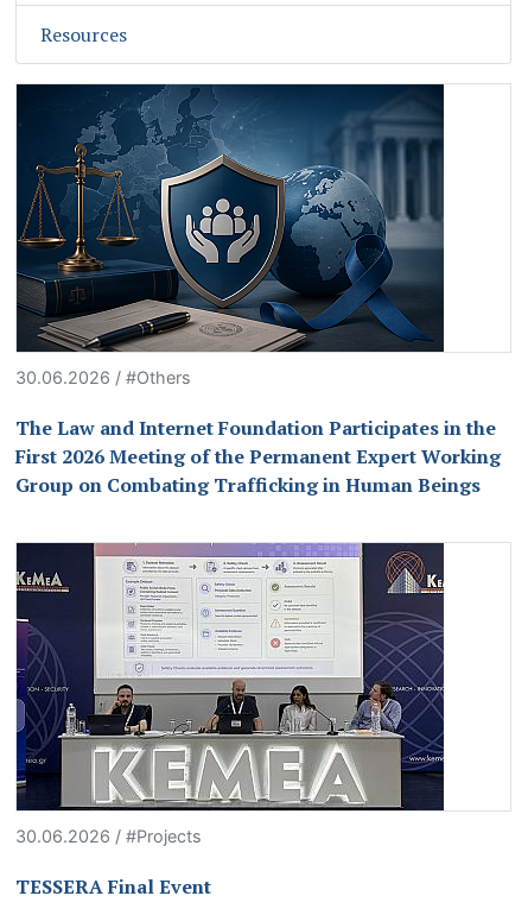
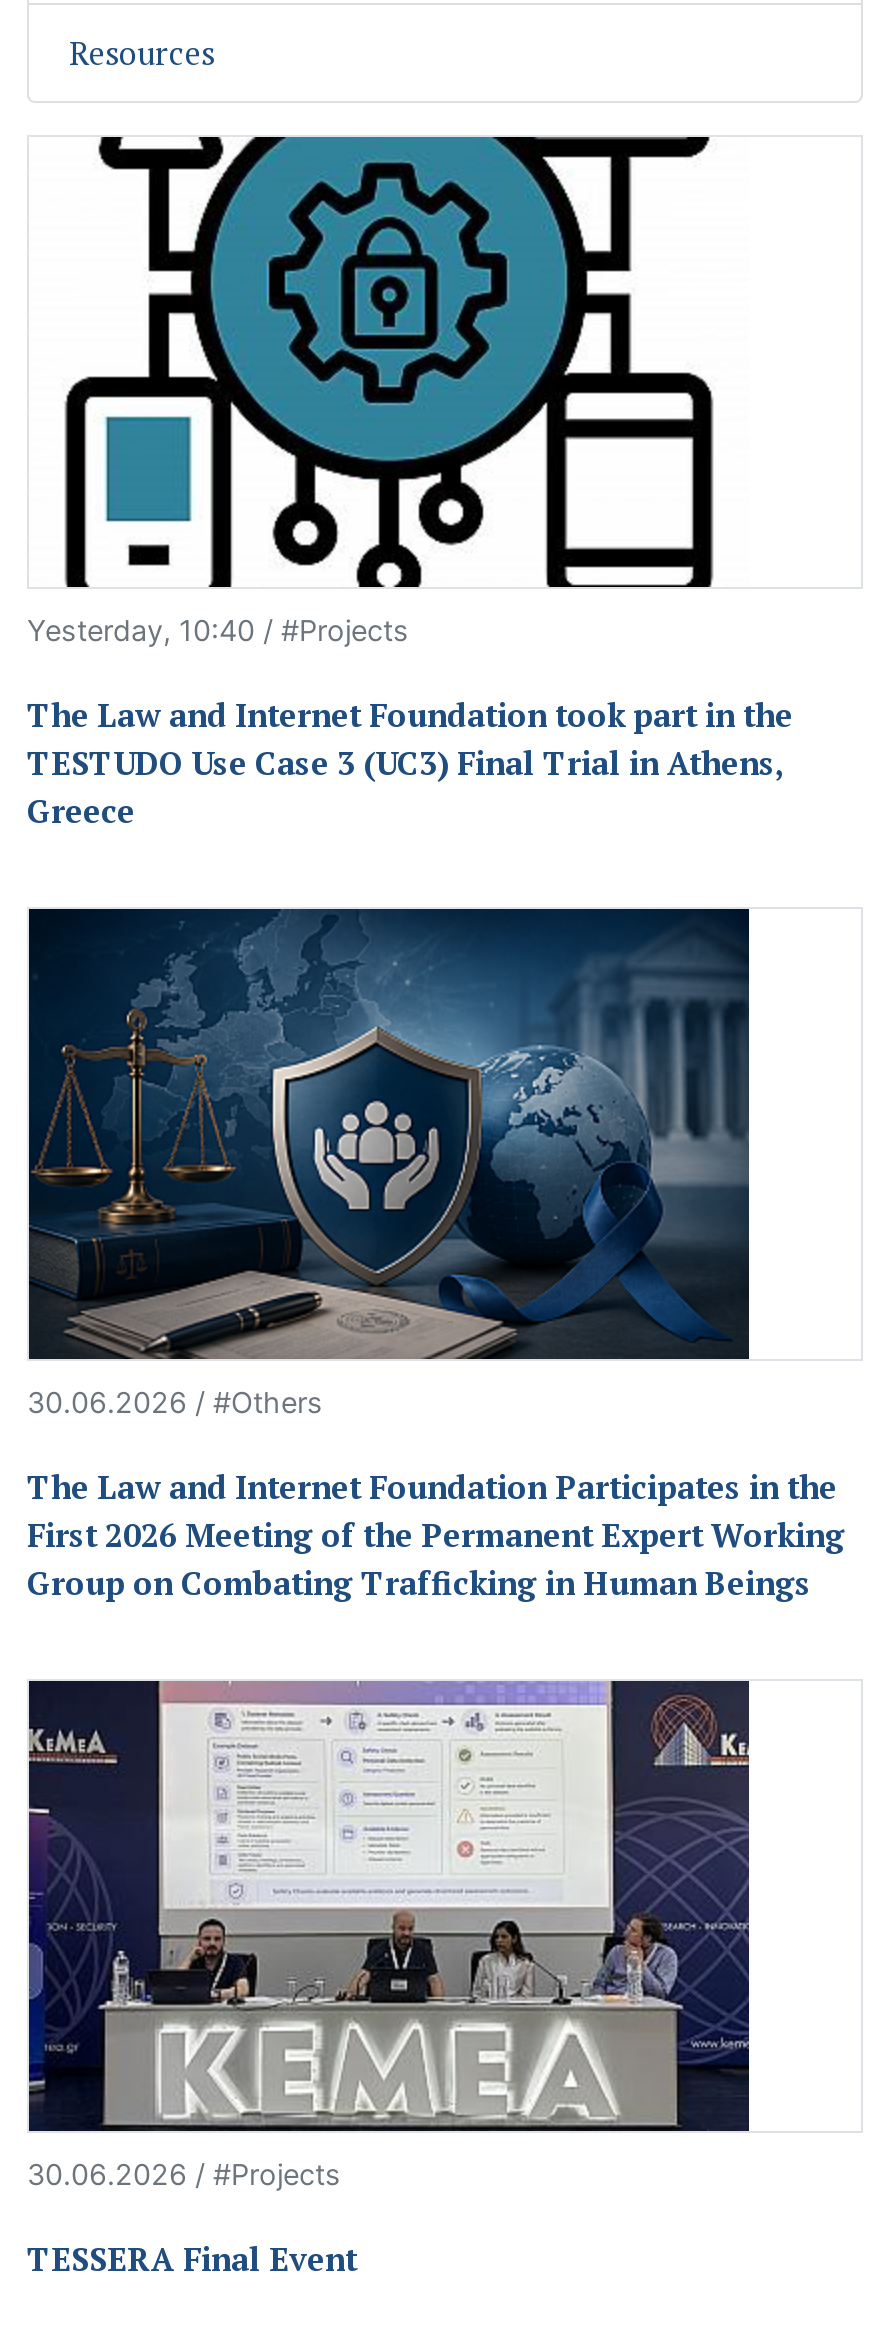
none -> [27,135,793,834] [image] | Yesterday, 10:40 / #Projects | The Law and Internet Foundation took part in the | TESTUDO Use Case 3 (UC3) Final Trial in Athens, | Greece

